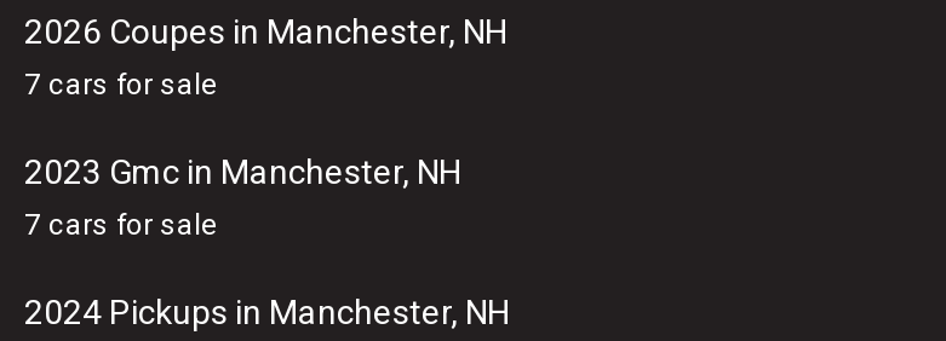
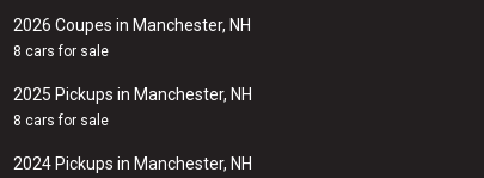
[24,68,218,102] 7 cars for sale -> [13,43,109,60] 8 cars for sale
[24,152,460,191] 2023 Gmc in Manchester, NH -> [13,85,252,104] 2025 Pickups in Manchester, NH
[24,208,218,242] 7 cars for sale -> [13,112,109,129] 8 cars for sale

